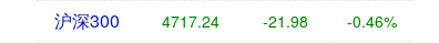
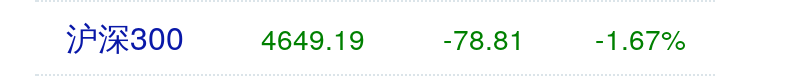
[162,10,219,32] 4717.24 -> [261,19,365,59] 4649.19
[263,10,308,32] -21.98 -> [443,19,525,59] -78.81
[347,10,397,32] -0.46% -> [595,19,685,59] -1.67%

